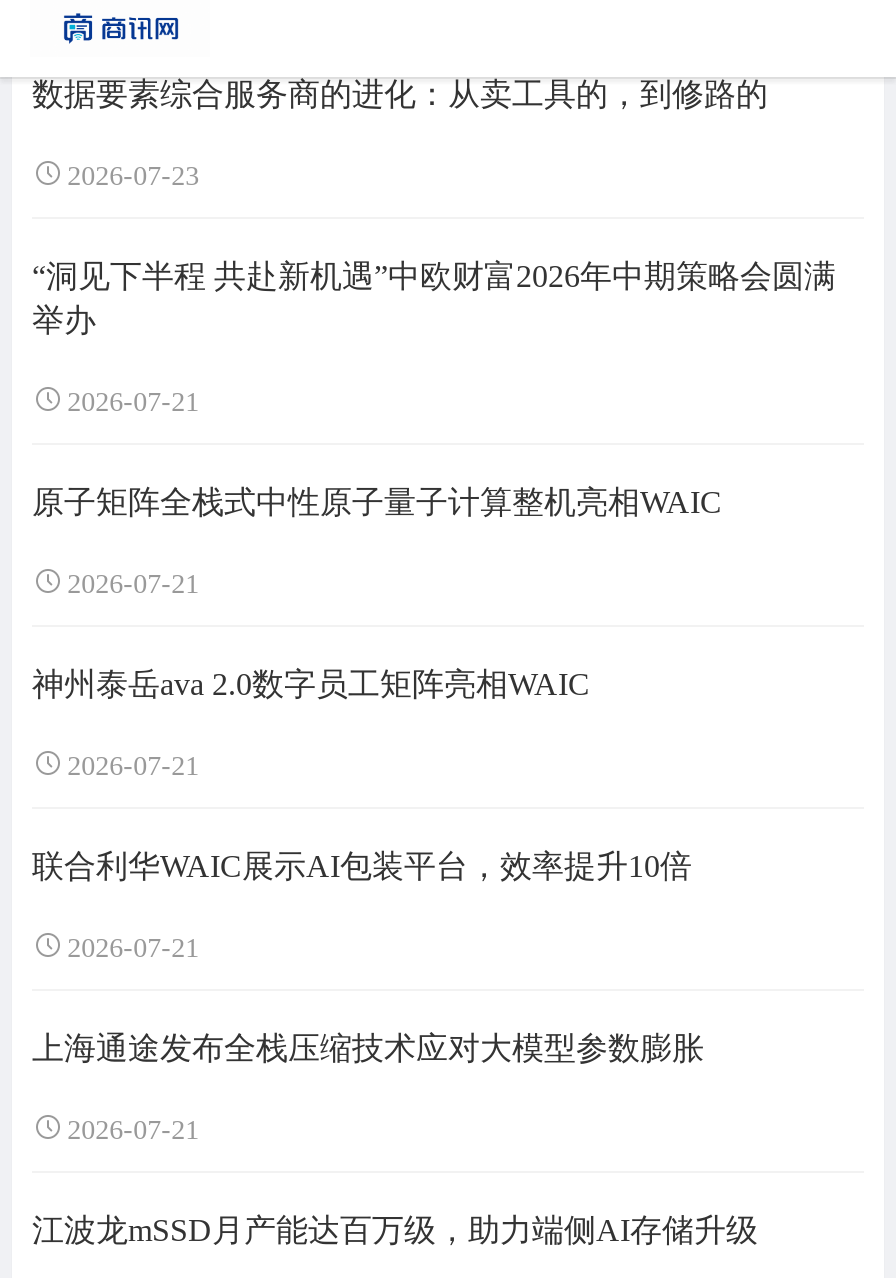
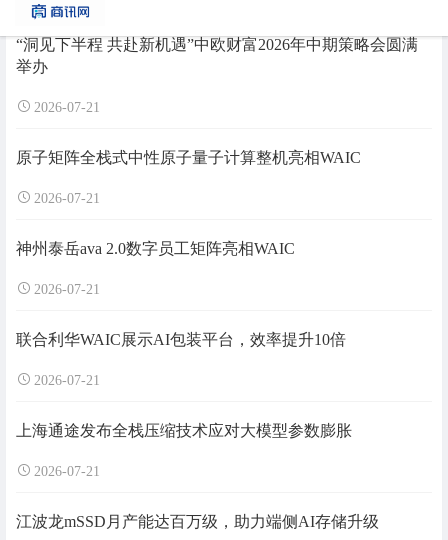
[32,77,768,191] 数据要素综合服务商的进化：从卖工具的，到修路的 | 2026-07-23 -> none

